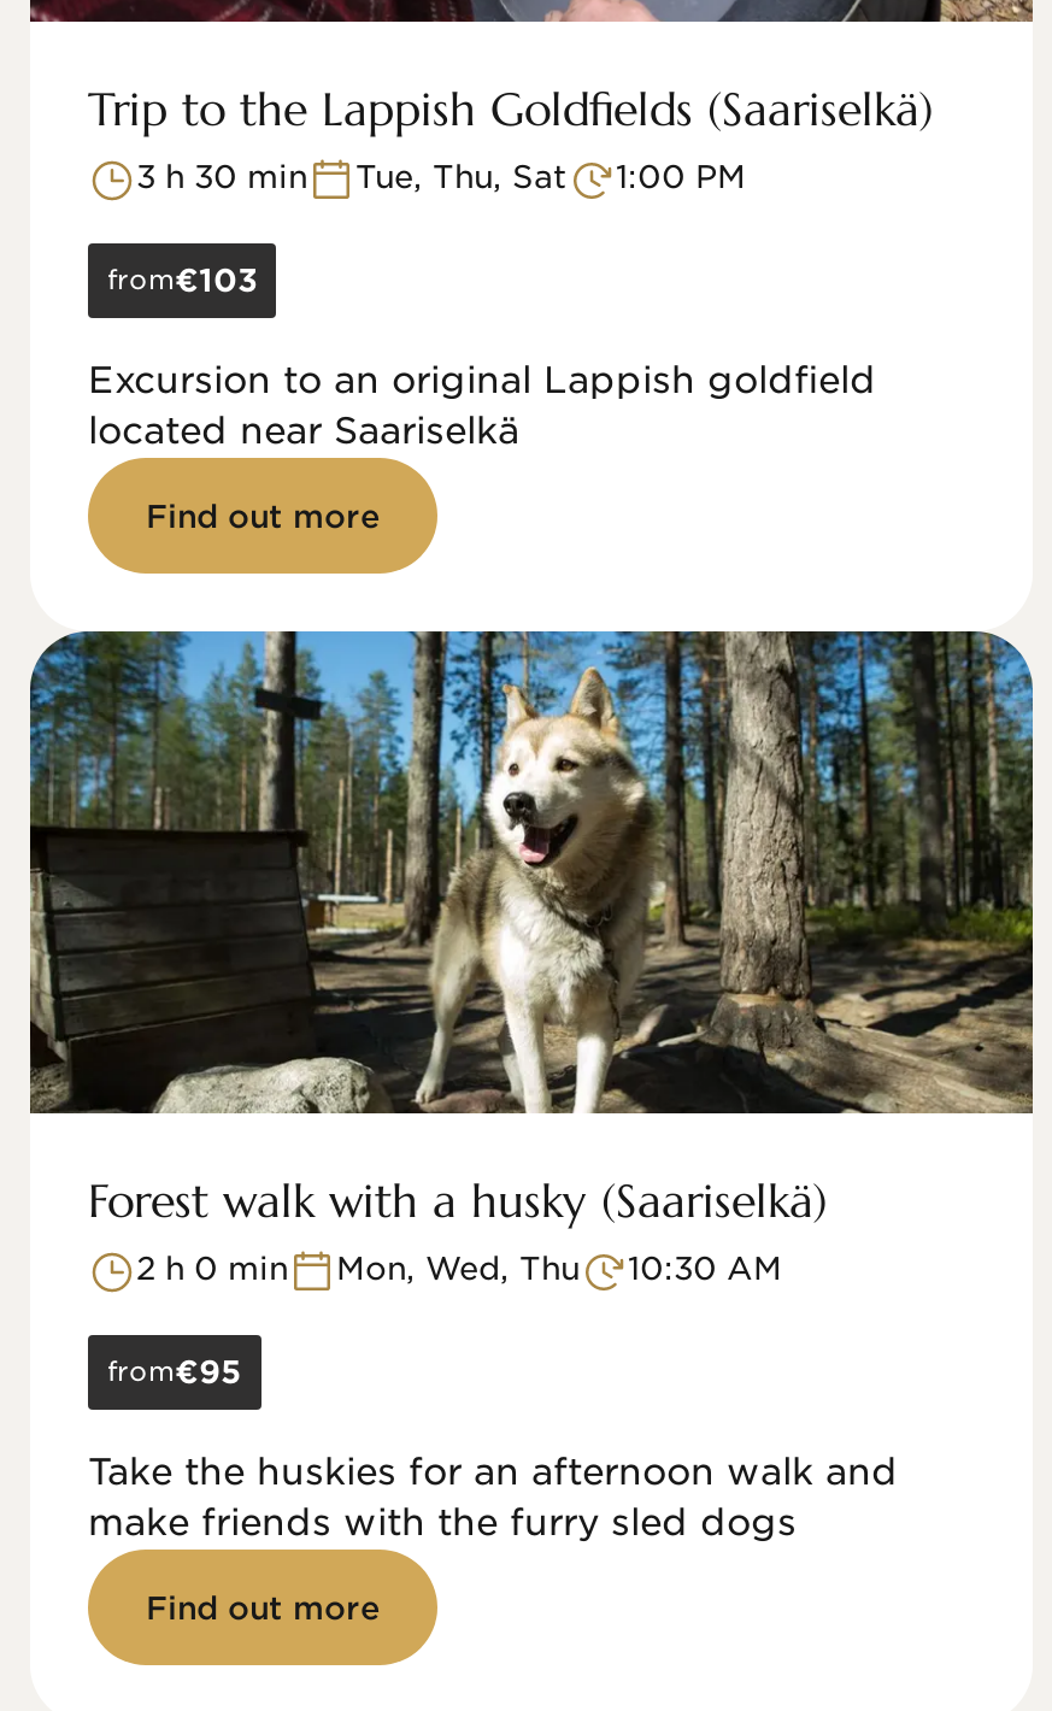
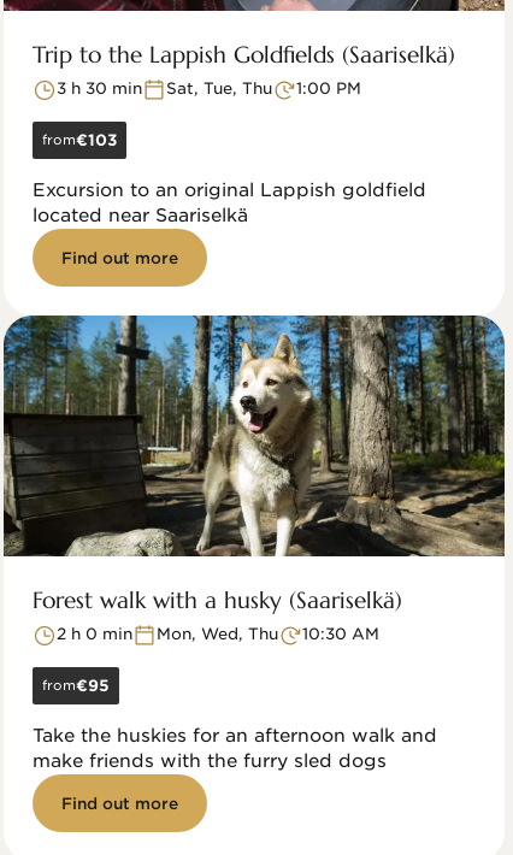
[355,159,568,195] Tue, Thu, Sat -> [166,79,272,98] Sat, Tue, Thu

